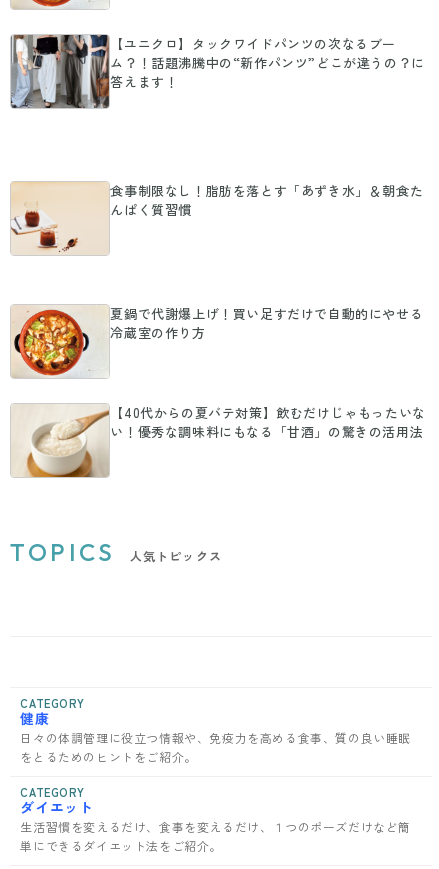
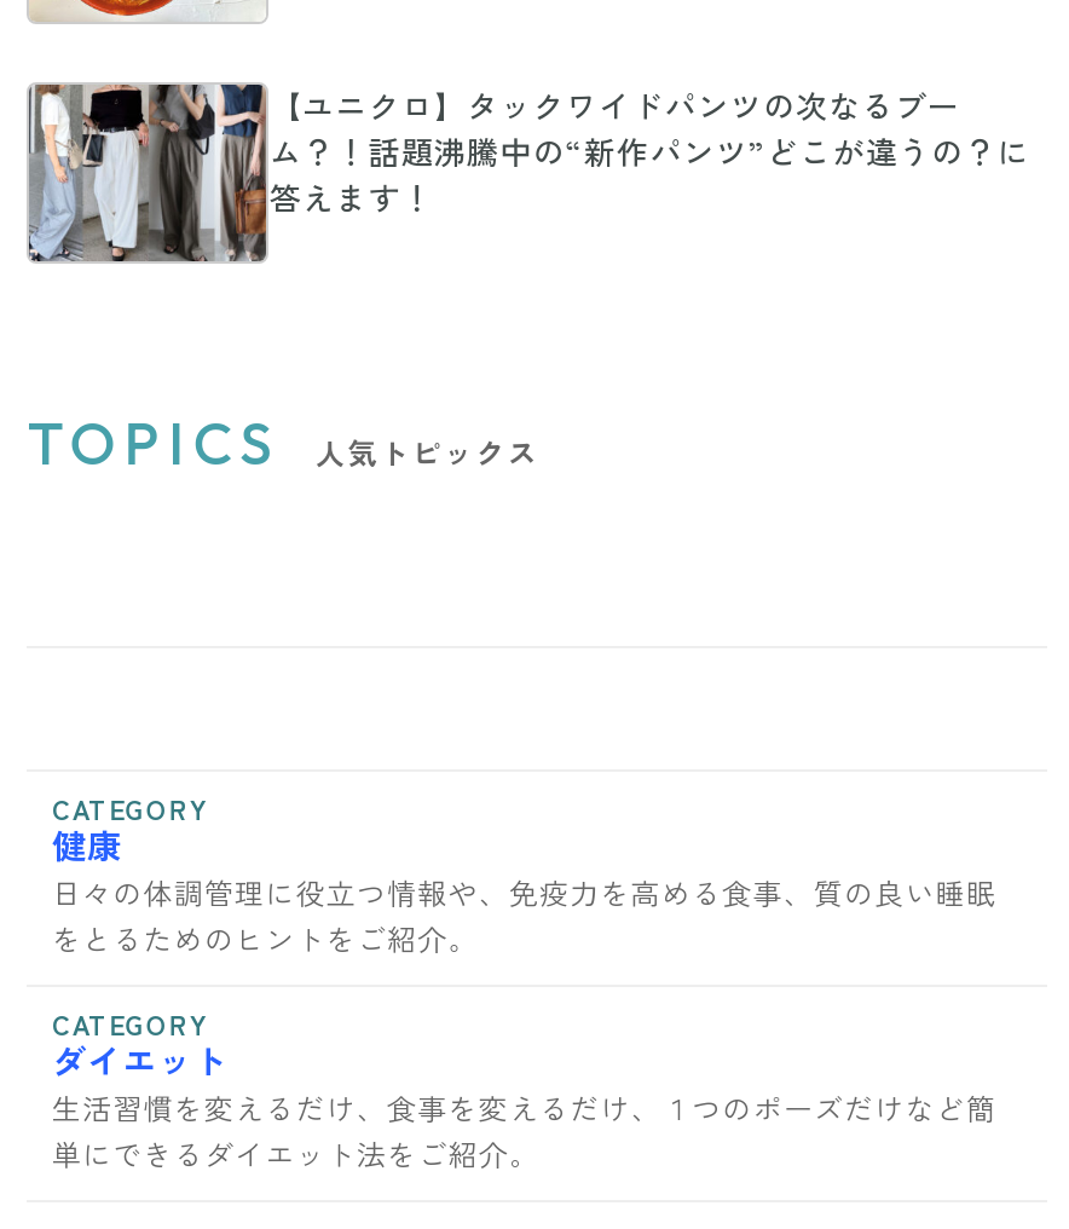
[11,181,423,256] [image] | 食事制限なし！脂肪を落とす「あずき水」＆朝食た | んぱく質習慣 -> none
[13,304,423,370] [image] | 夏鍋で代謝爆上げ！買い足すだけで自動的にやせる | 冷蔵室の作り方 -> none
[11,403,426,478] [image] | 【40代からの夏バテ対策】飲むだけじゃもったいな | い！優秀な調味料にもなる「甘酒」の驚きの活用法 -> none

